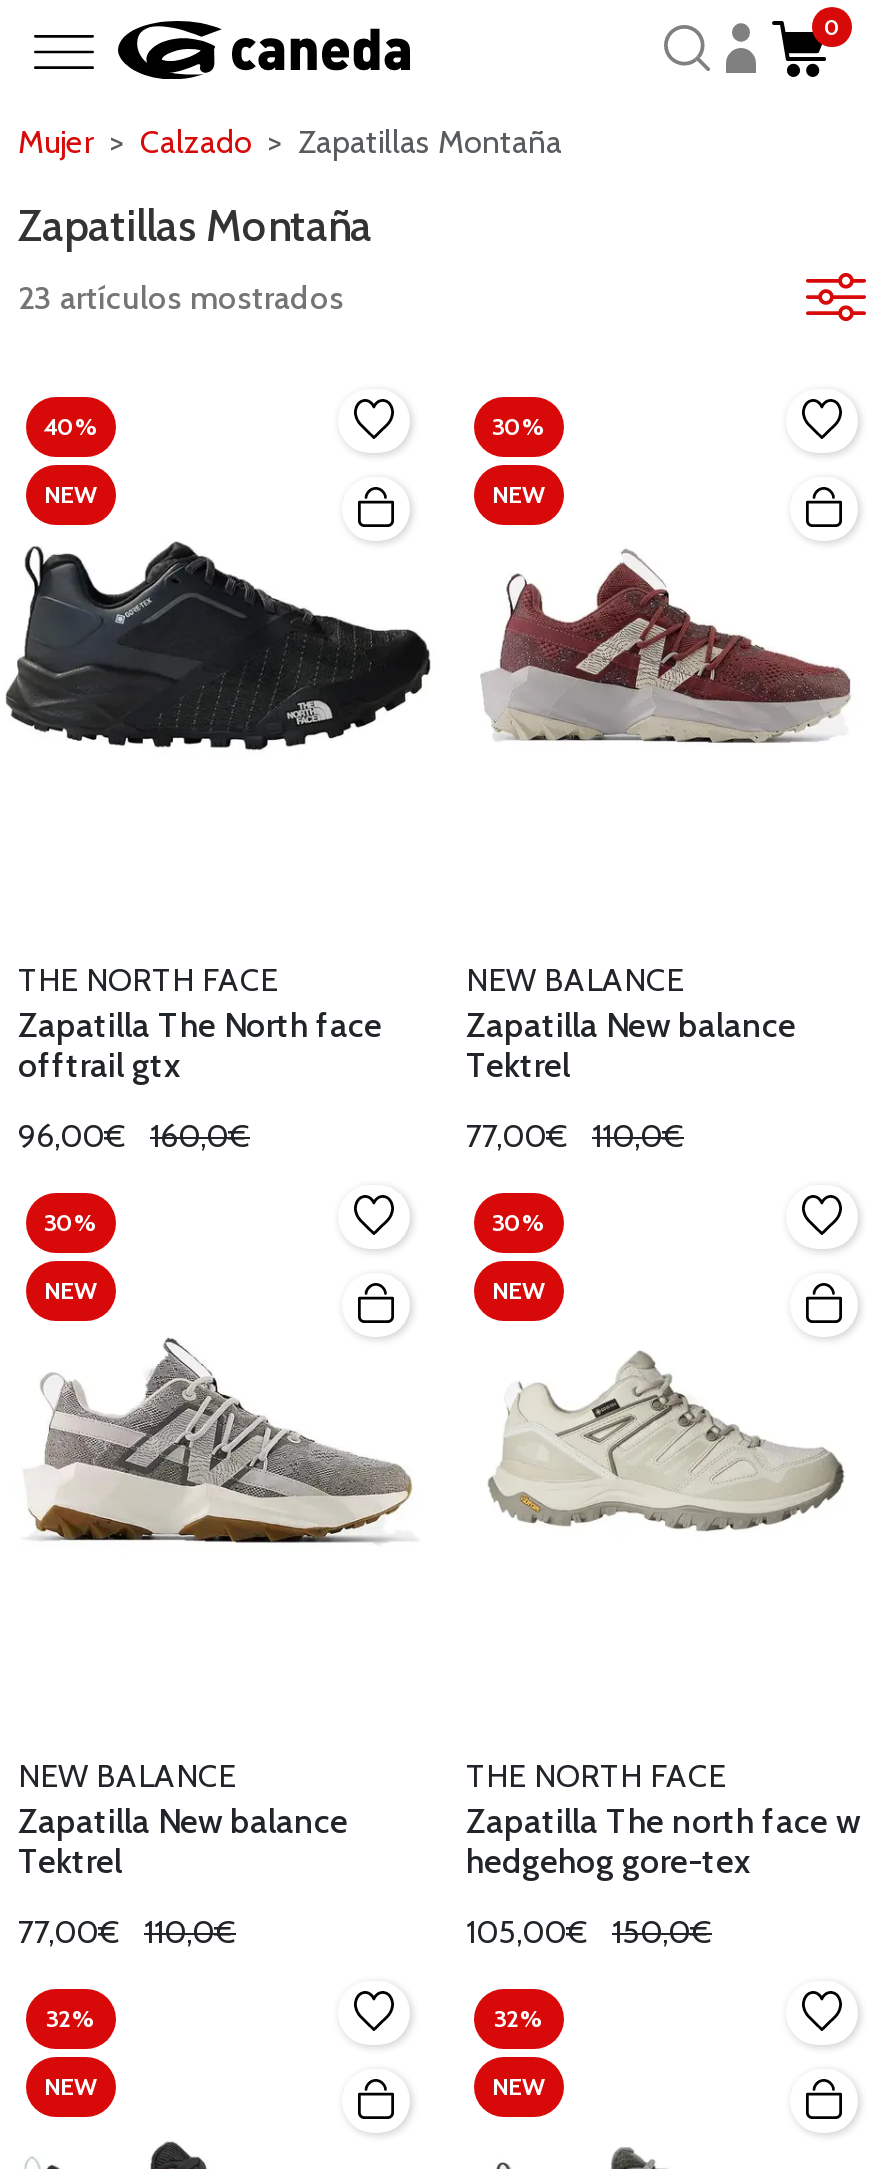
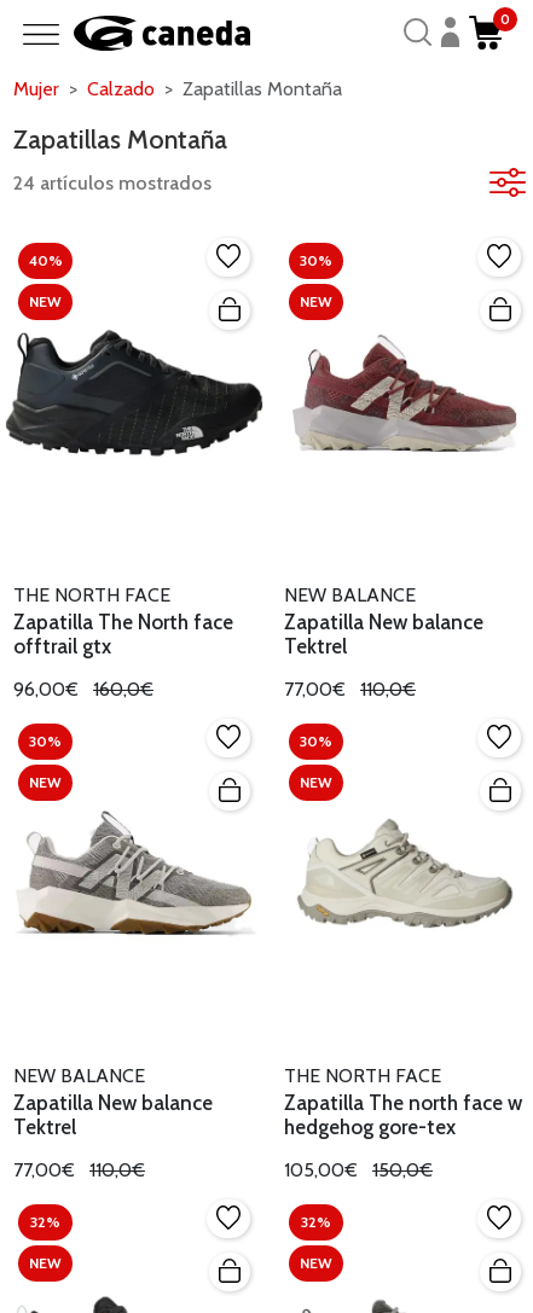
[18,280,344,318] 23 artículos mostrados -> [13,172,212,195] 24 artículos mostrados

